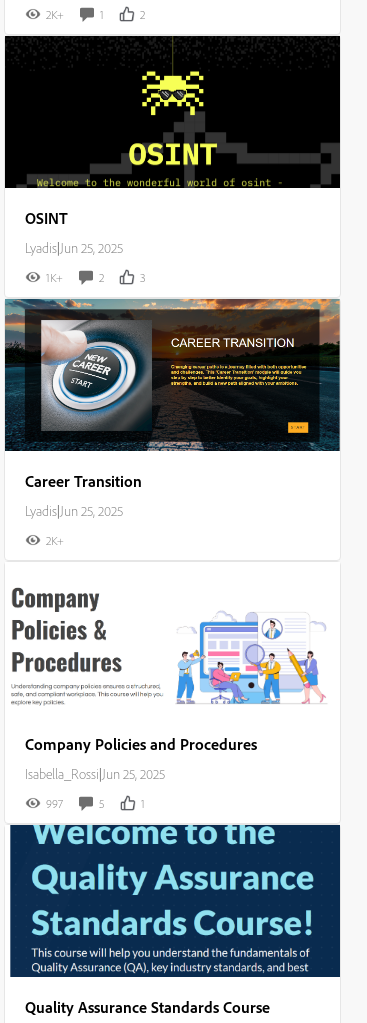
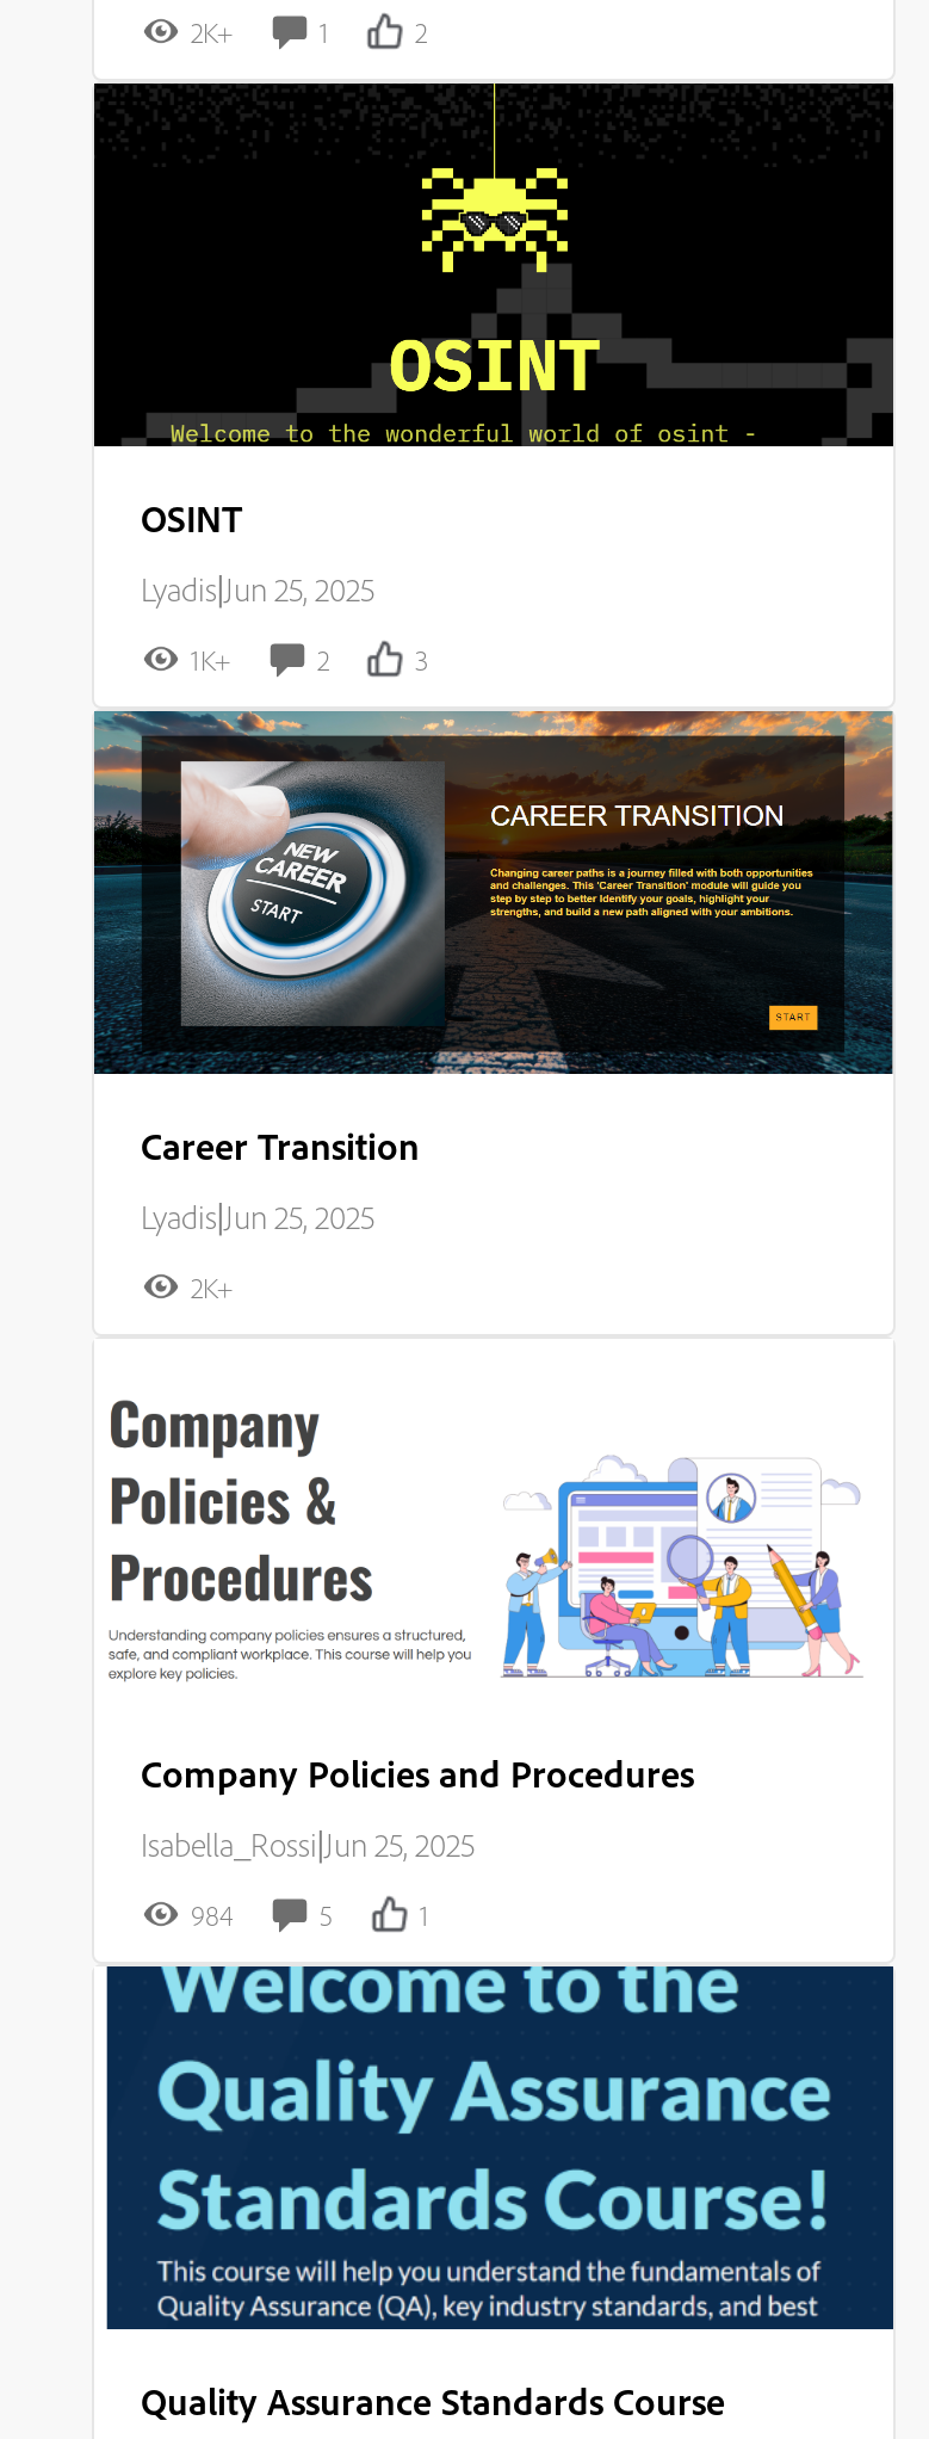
[45,796,62,811] 997 -> [191,1897,234,1933] 984

